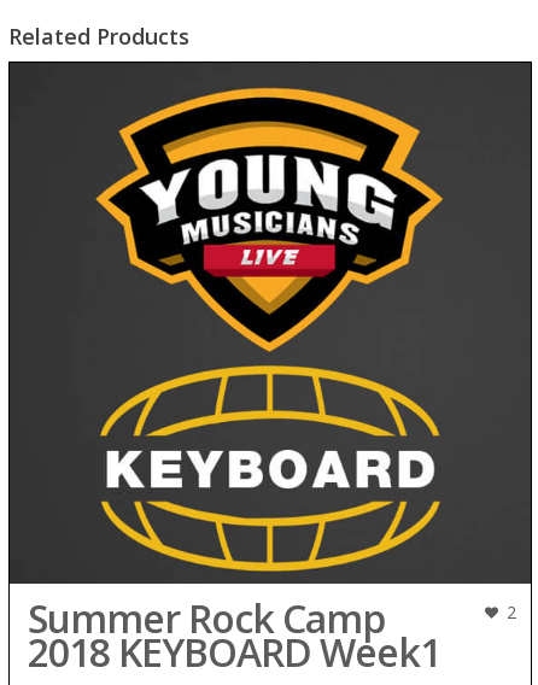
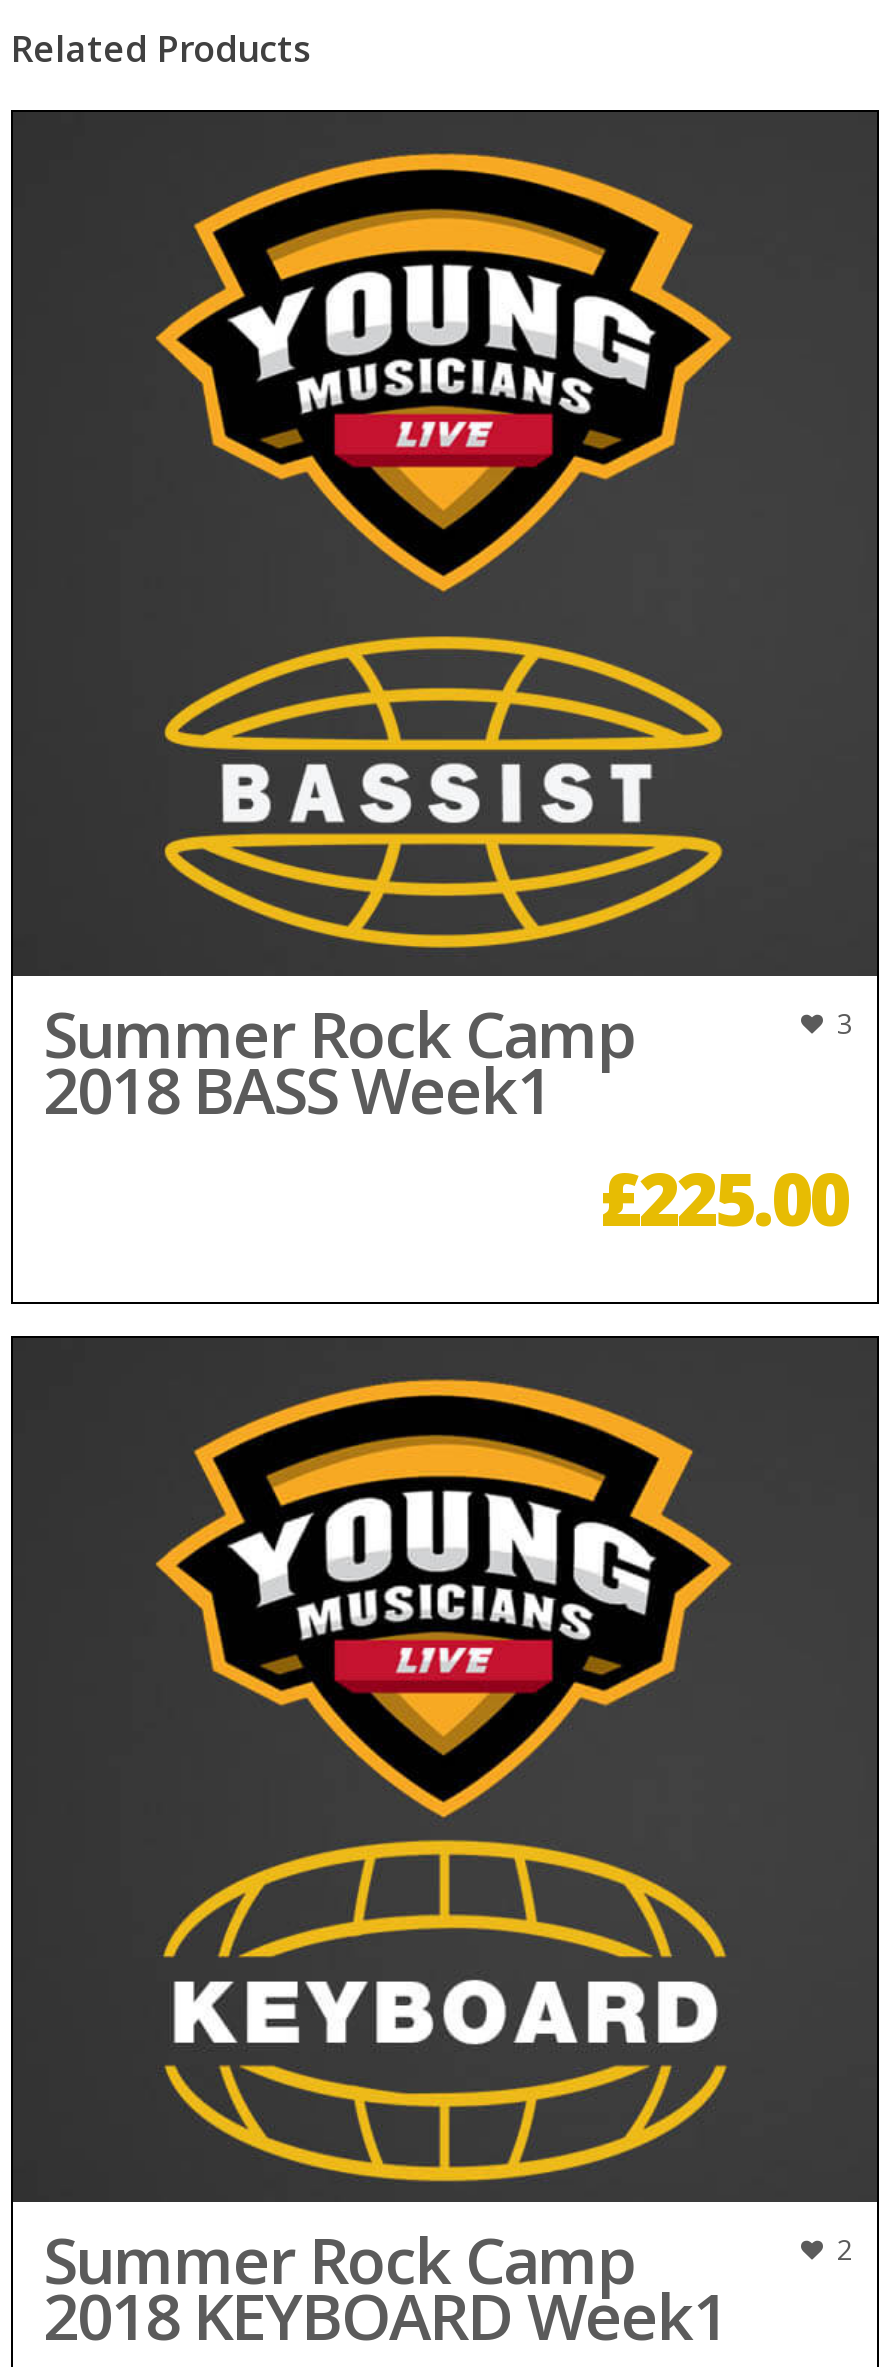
none -> [11,134,879,1248] [image] | 3 | Summer Rock Camp | 2018 BASS Week1 | £225.00

